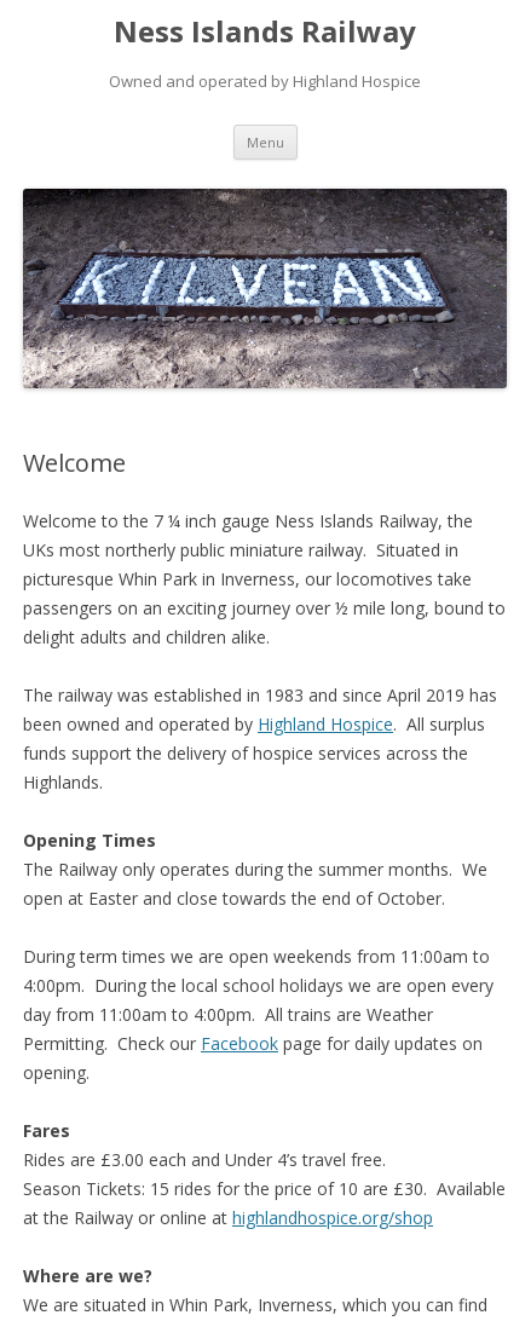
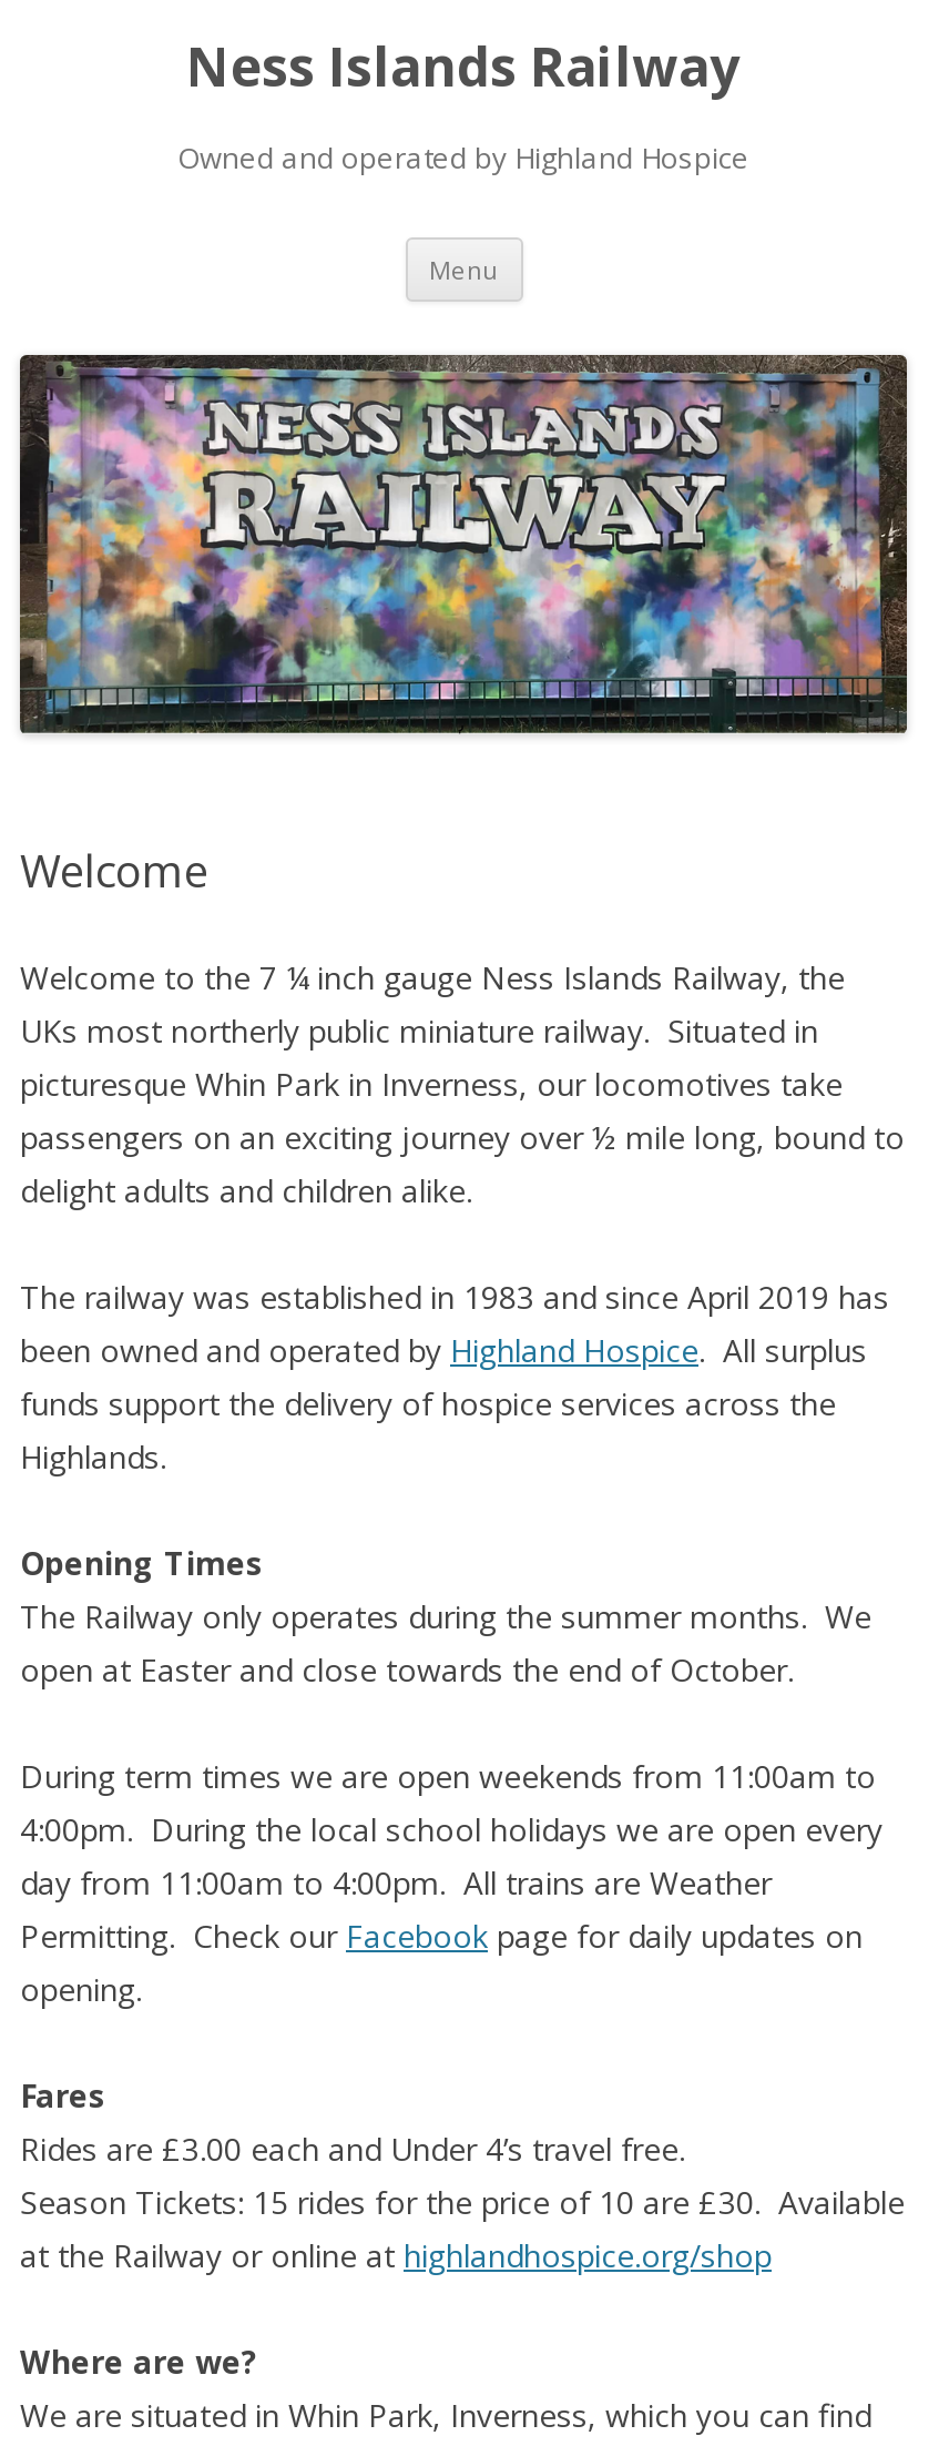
[23,188,507,388] [image] -> [18,353,907,734] [image]

